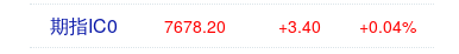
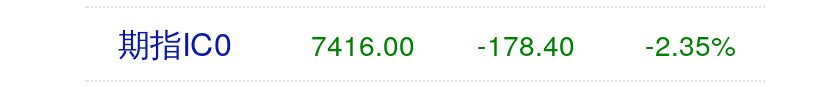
[164,14,226,38] 7678.20 -> [311,24,415,64] 7416.00
[278,14,321,38] +3.40 -> [477,24,575,64] -178.40
[359,14,416,38] +0.04% -> [645,24,735,64] -2.35%

